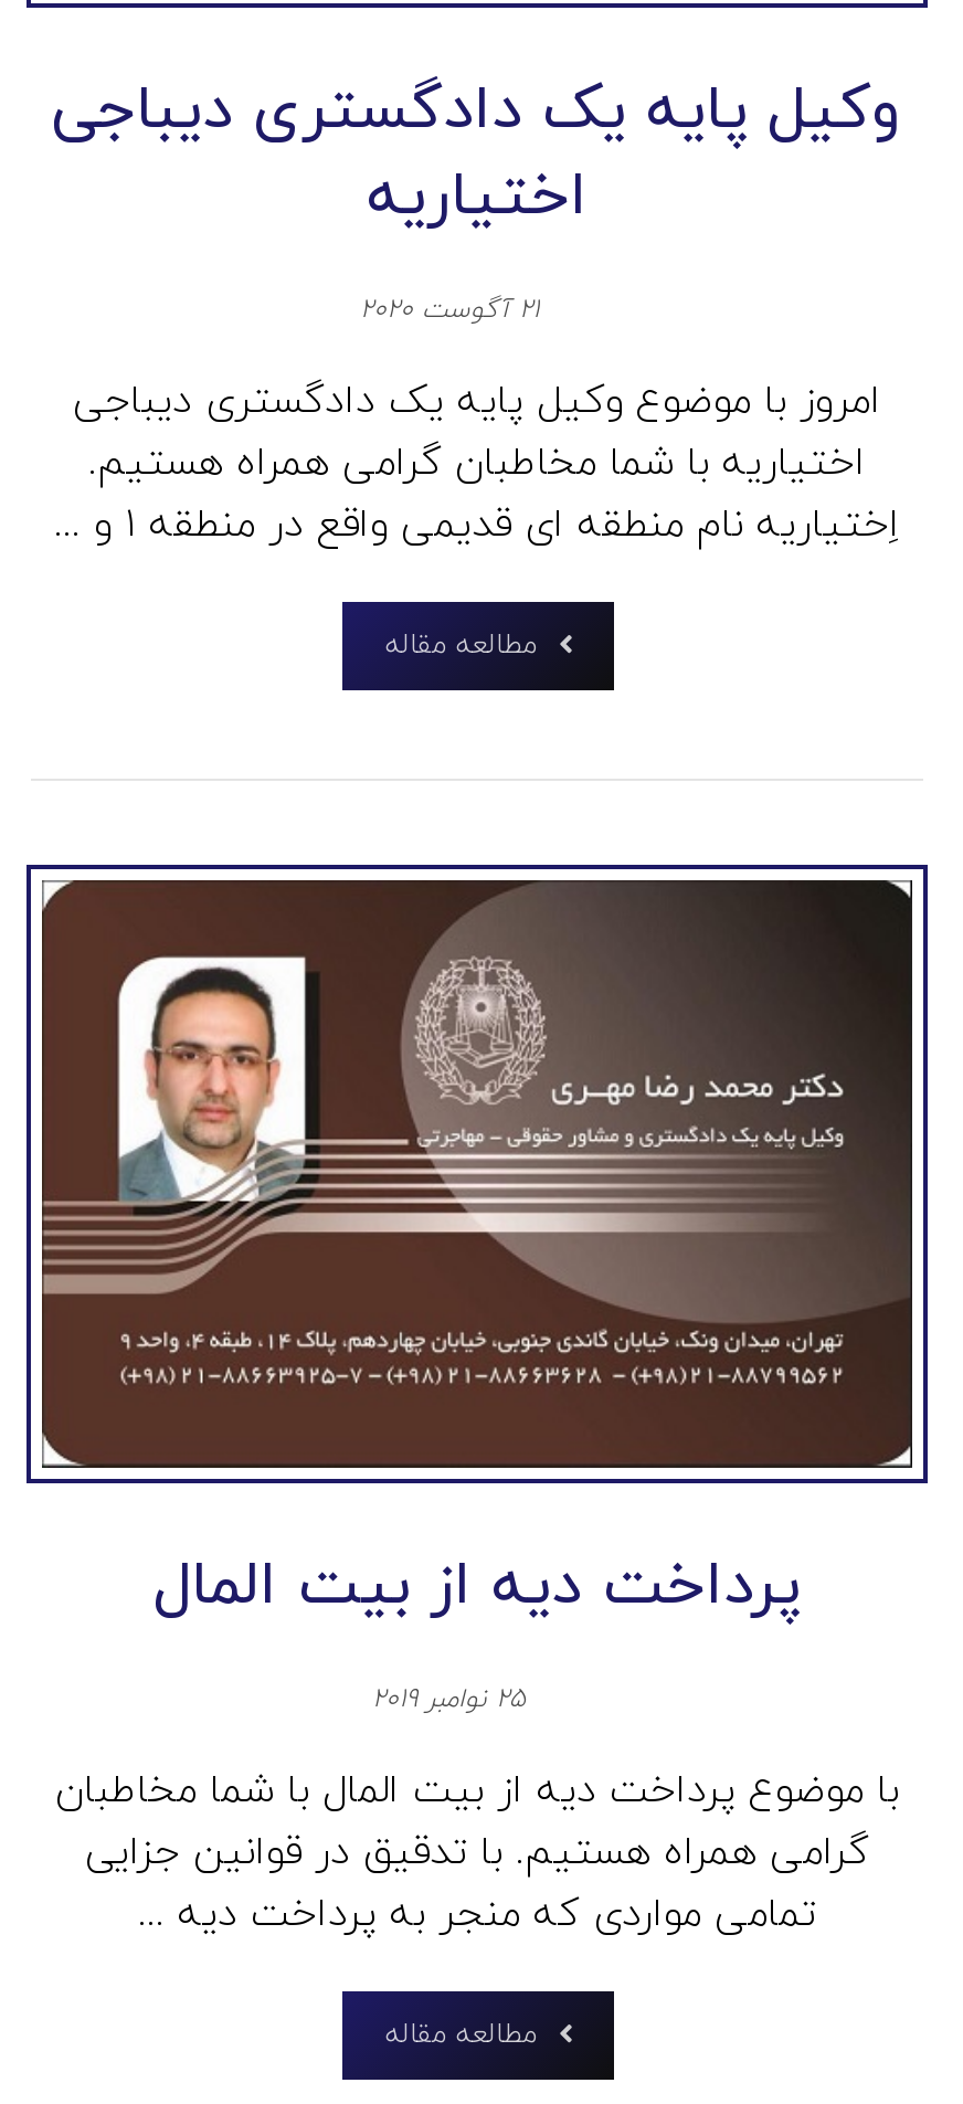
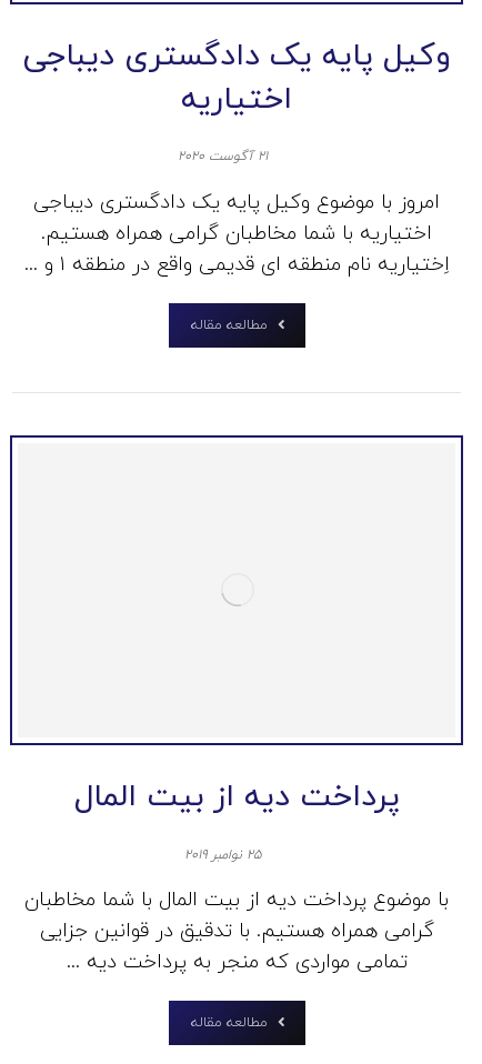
[40,878,914,1470] [image] -> none

